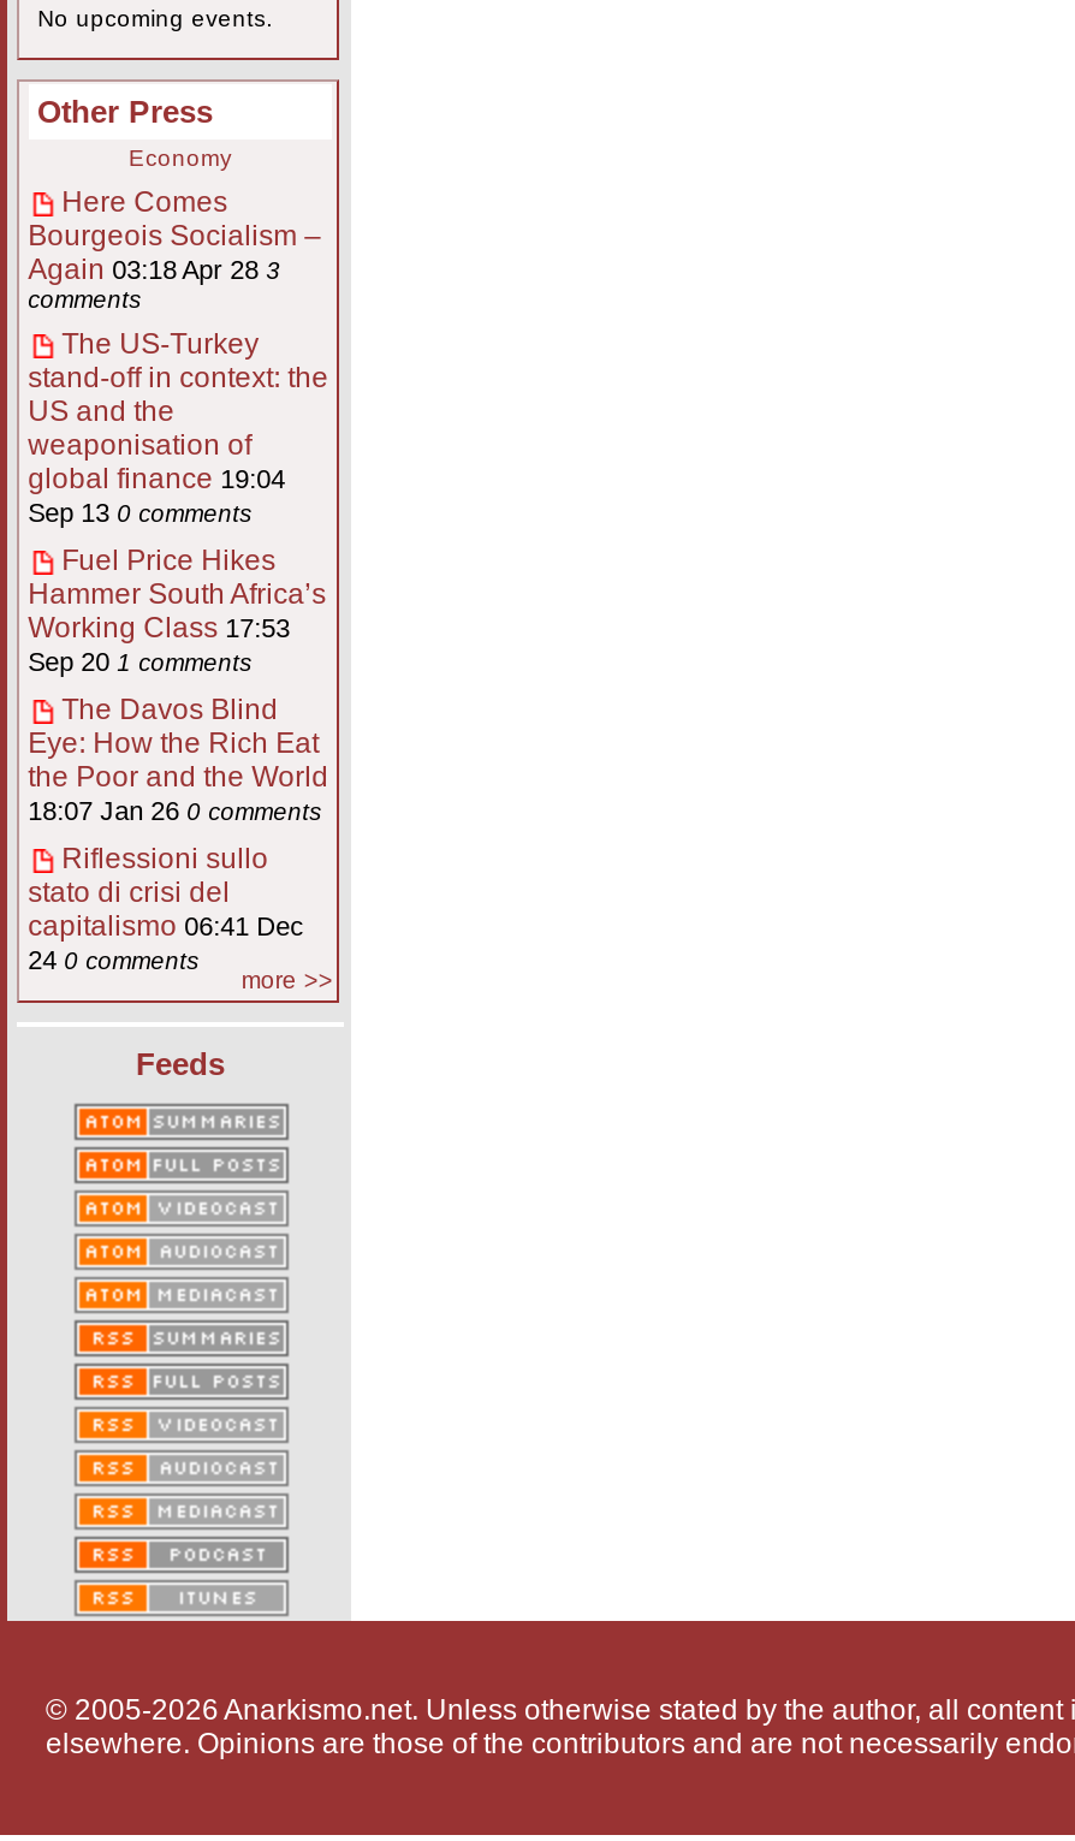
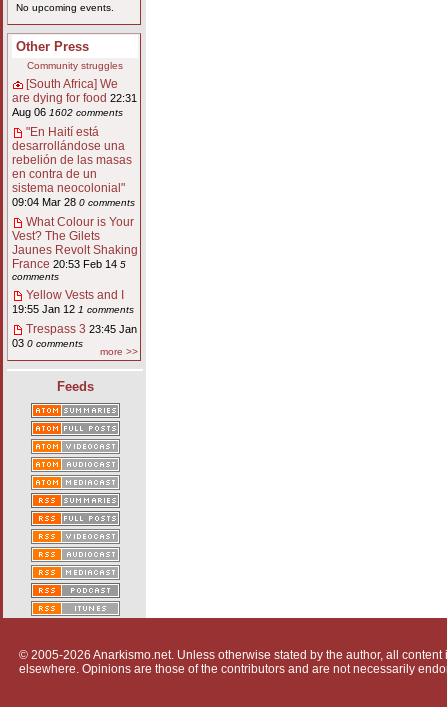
[28,145,321,287] Economy | Here Comes | Bourgeois Socialism – | Again 03:18 Apr 28 3 -> [12,60,138,271] Community struggles | [South Africa] We | are dying for food 22:31 | Aug 06 1602 comments | "En Haití está | desarrollándose una | rebelión de las masas | en contra de un | sistema neocolonial" | 09:04 Mar 28 0 comments | What Colour is Your | Vest? The Gilets | Jaunes Revolt Shaking | France 20:53 Feb 14 5
moved [28,287,141,313] -> [12,271,59,282]: comments
[28,328,329,975] The US-Turkey | stand-off in context: the | US and the | weaponisation of | global finance 19:04 | Sep 13 0 comments | Fuel Price Hikes | Hammer South Africa’s | Working Class 17:53 | Sep 20 1 comments | The Davos Blind | Eye: How the Rich Eat | the Poor and the World | 18:07 Jan 26 0 comments | Riflessioni sullo | stato di crisi del | capitalismo 06:41 Dec | 24 0 comments -> [12,288,137,349] Yellow Vests and I | 19:55 Jan 12 1 comments | Trespass 3 23:45 Jan | 03 0 comments

